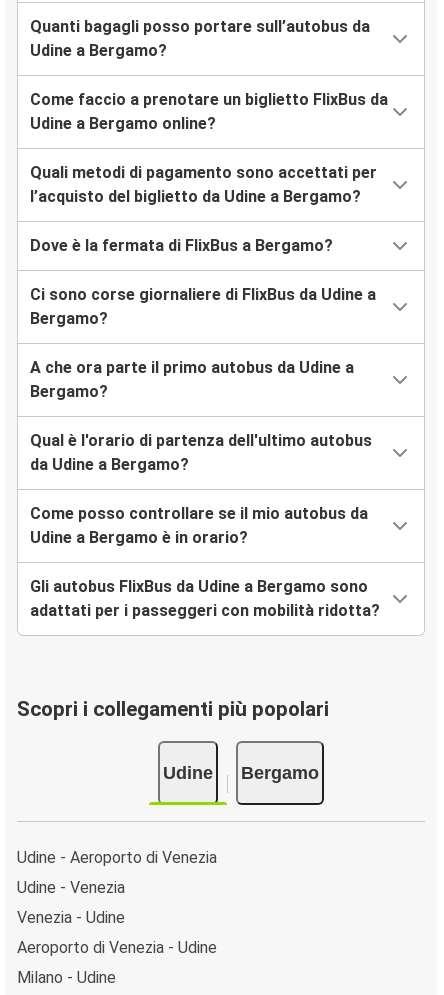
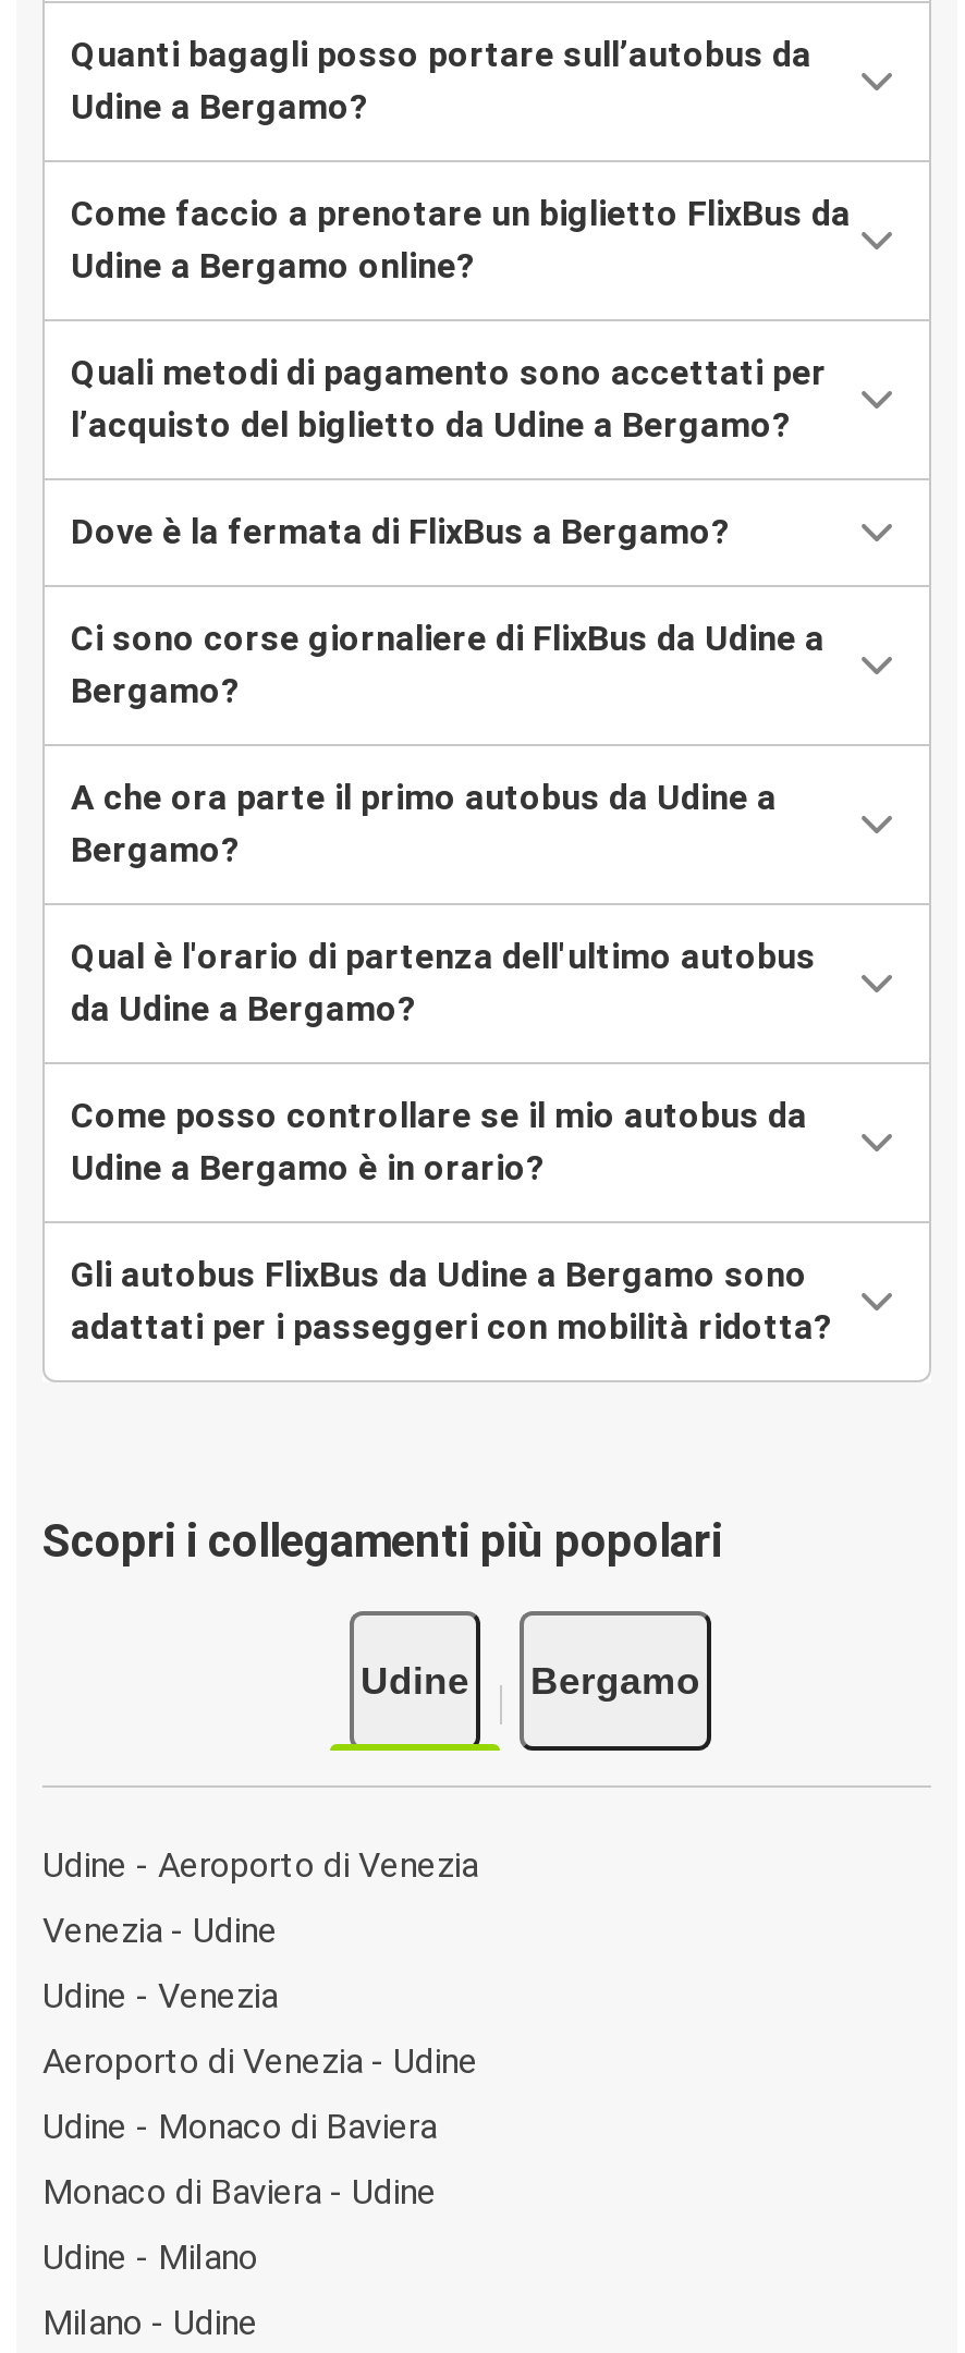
moved [17,907,125,926] -> [42,1909,278,1950]: Venezia - Udine
none -> [42,2105,437,2277] Udine - Monaco di Baviera | Monaco di Baviera - Udine | Udine - Milano

